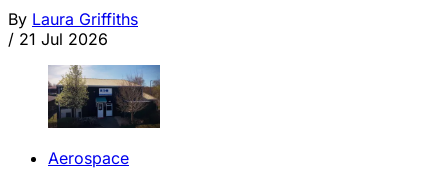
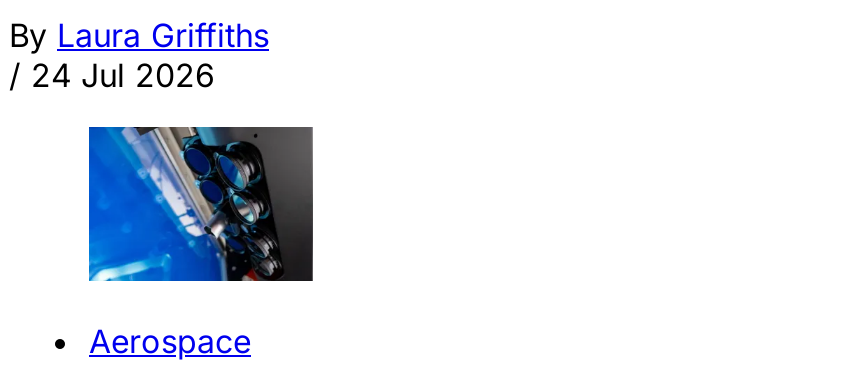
[8,29,108,49] / 21 Jul 2026 -> [9,56,215,96] / 24 Jul 2026
[47,64,160,129] [image] -> [87,125,313,283] [image]

